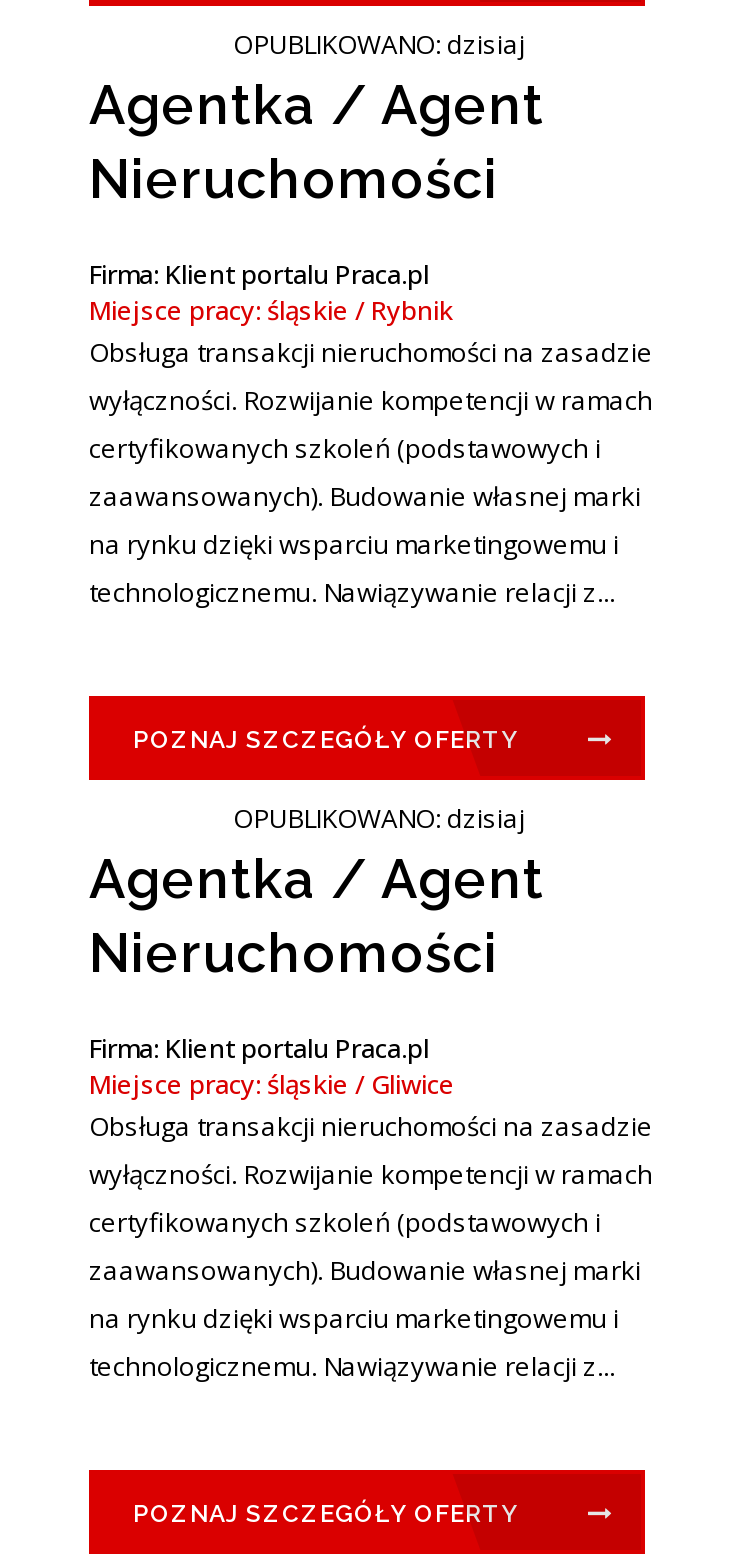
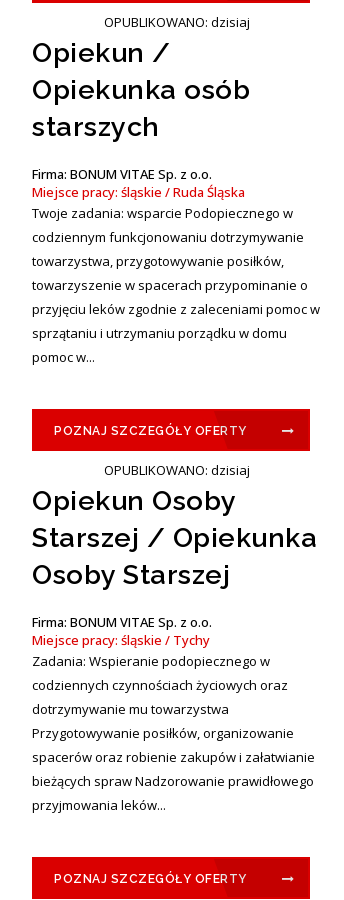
[89,74,544,210] Agentka / Agent | Nieruchomości -> [32,37,250,142] Opiekun / | Opiekunka osób | starszych
[89,256,653,610] Firma: Klient portalu Praca.pl | Miejsce pracy: śląskie / Rybnik | Obsługa transakcji nieruchomości na zasadzie | wyłączności. Rozwijanie kompetencji w ramach | certyfikowanych szkoleń (podstawowych i | zaawansowanych). Budowanie własnej marki | na rynku dzięki wsparciu marketingowemu i | technologicznemu. Nawiązywanie relacji z... -> [32,165,320,366] Firma: BONUM VITAE Sp. z o.o. | Miejsce pracy: śląskie / Ruda Śląska | Twoje zadania: wsparcie Podopiecznego w | codziennym funkcjonowaniu dotrzymywanie | towarzystwa, przygotowywanie posiłków, | towarzyszenie w spacerach przypominanie o | przyjęciu leków zgodnie z zaleceniami pomoc w | sprzątaniu i utrzymaniu porządku w domu | pomoc w...
[89,848,544,984] Agentka / Agent | Nieruchomości -> [32,485,317,590] Opiekun Osoby | Starszej / Opiekunka | Osoby Starszej
[89,1030,653,1384] Firma: Klient portalu Praca.pl | Miejsce pracy: śląskie / Gliwice | Obsługa transakcji nieruchomości na zasadzie | wyłączności. Rozwijanie kompetencji w ramach | certyfikowanych szkoleń (podstawowych i | zaawansowanych). Budowanie własnej marki | na rynku dzięki wsparciu marketingowemu i | technologicznemu. Nawiązywanie relacji z... -> [32,613,315,814] Firma: BONUM VITAE Sp. z o.o. | Miejsce pracy: śląskie / Tychy | Zadania: Wspieranie podopiecznego w | codziennych czynnościach życiowych oraz | dotrzymywanie mu towarzystwa | Przygotowywanie posiłków, organizowanie | spacerów oraz robienie zakupów i załatwianie | bieżących spraw Nadzorowanie prawidłowego | przyjmowania leków...

